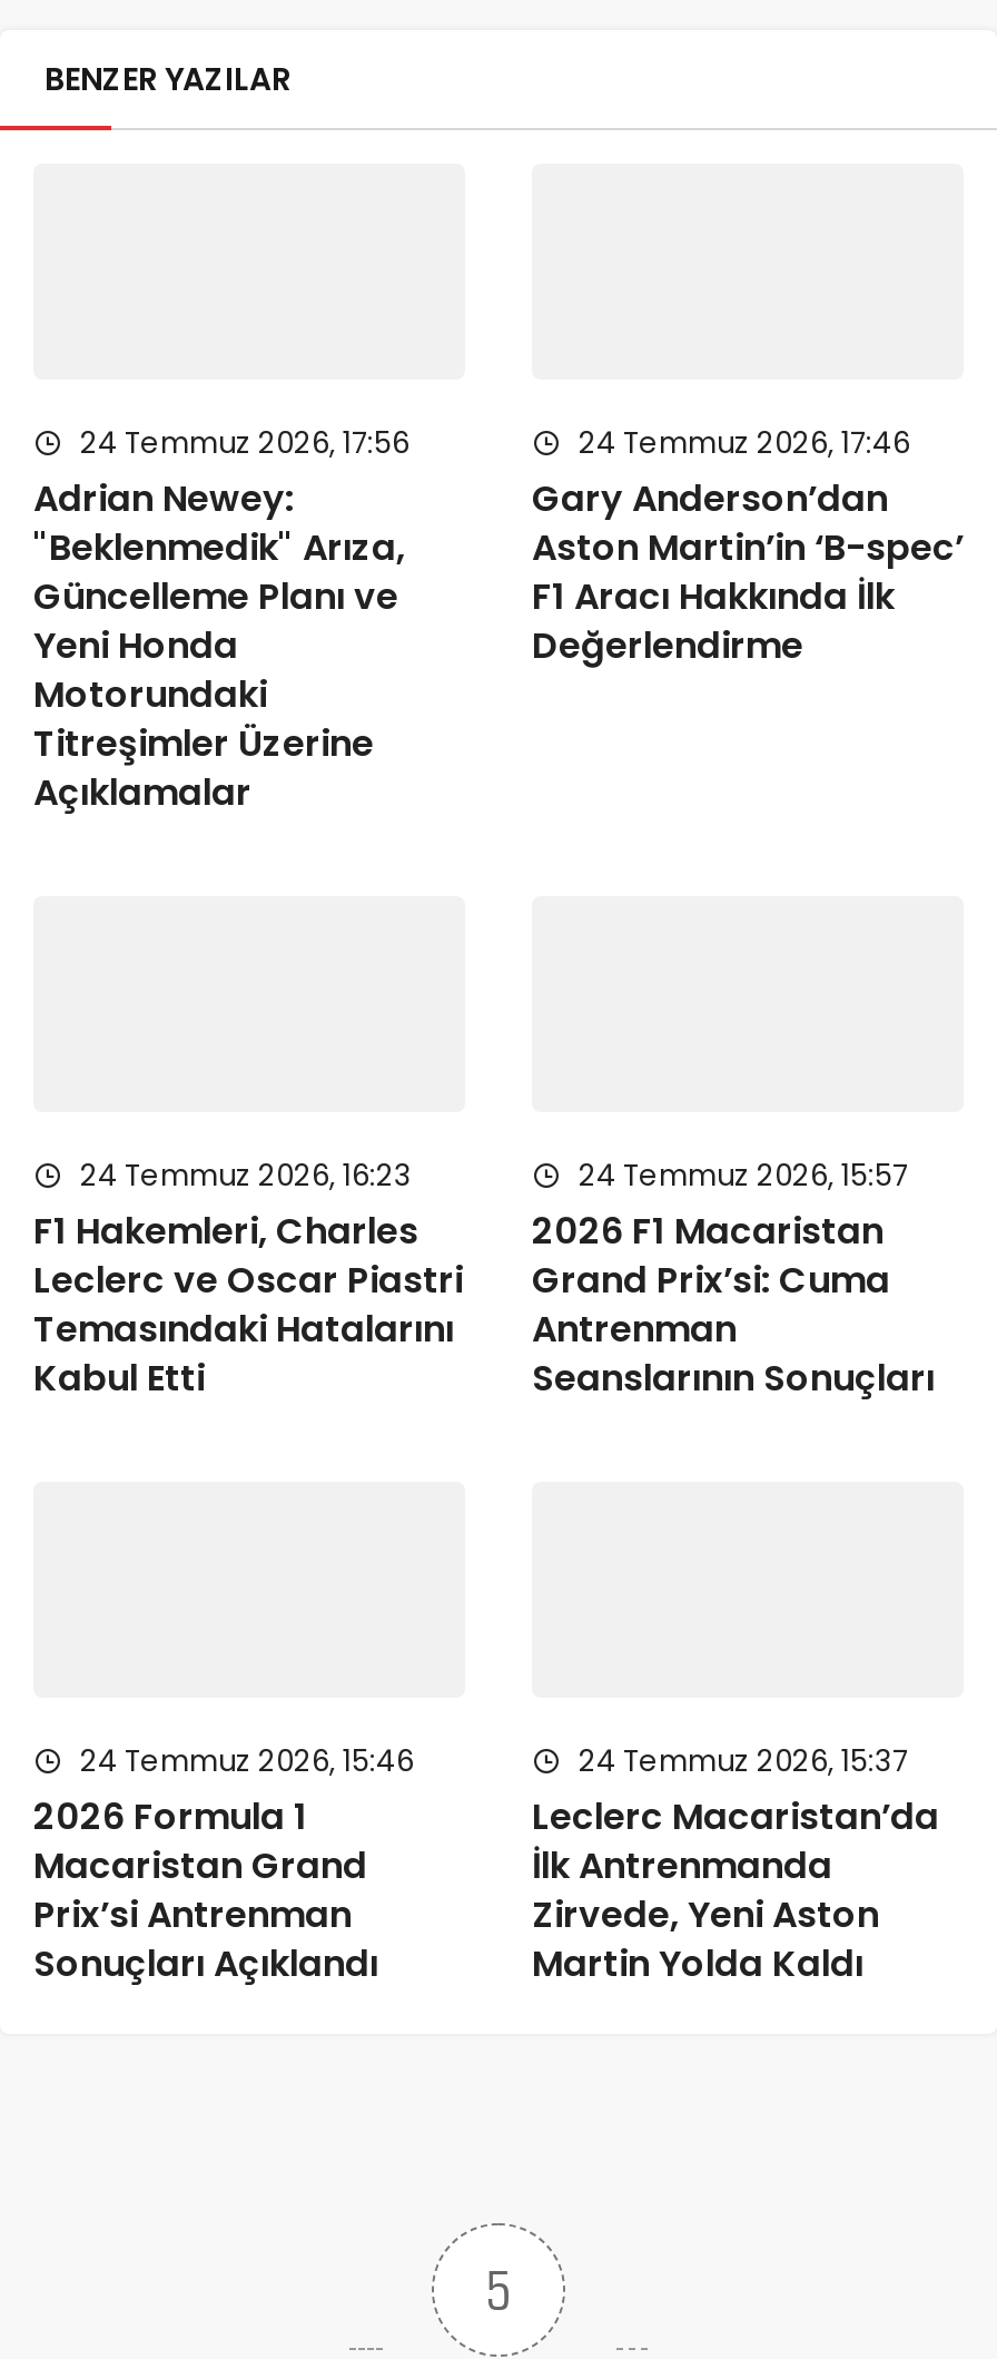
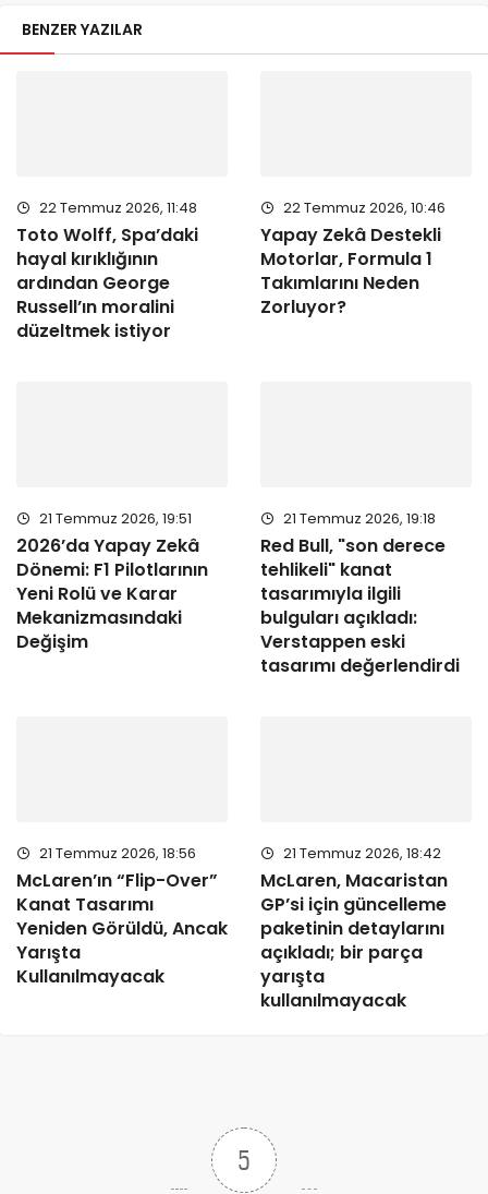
[33,421,409,818] 24 Temmuz 2026, 17:56 | Adrian Newey: | "Beklenmedik" Arıza, | Güncelleme Planı ve | Yeni Honda | Motorundaki | Titreşimler Üzerine | Açıklamalar -> [16,197,198,343] 22 Temmuz 2026, 11:48 | Toto Wolff, Spa’daki | hayal kırıklığının | ardından George | Russell’ın moralini | düzeltmek istiyor
[532,421,964,671] 24 Temmuz 2026, 17:46 | Gary Anderson’dan | Aston Martin’in ‘B-spec’ | F1 Aracı Hakkında İlk | Değerlendirme -> [260,197,446,319] 22 Temmuz 2026, 10:46 | Yapay Zekâ Destekli | Motorlar, Formula 1 | Takımlarını Neden | Zorluyor?
[33,1154,463,1403] 24 Temmuz 2026, 16:23 | F1 Hakemleri, Charles | Leclerc ve Oscar Piastri | Temasındaki Hatalarını | Kabul Etti -> [16,508,208,654] 21 Temmuz 2026, 19:51 | 2026’da Yapay Zekâ | Dönemi: F1 Pilotlarının | Yeni Rolü ve Karar | Mekanizmasındaki | Değişim
[532,1154,935,1403] 24 Temmuz 2026, 15:57 | 2026 F1 Macaristan | Grand Prix’si: Cuma | Antrenman | Seanslarının Sonuçları -> [260,508,460,678] 21 Temmuz 2026, 19:18 | Red Bull, "son derece | tehlikeli" kanat | tasarımıyla ilgili | bulguları açıkladı: | Verstappen eski | tasarımı değerlendirdi
[33,1740,414,1989] 24 Temmuz 2026, 15:46 | 2026 Formula 1 | Macaristan Grand | Prix’si Antrenman | Sonuçları Açıklandı -> [16,843,228,989] 21 Temmuz 2026, 18:56 | McLaren’ın “Flip-Over” | Kanat Tasarımı | Yeniden Görüldü, Ancak | Yarışta | Kullanılmayacak
[532,1740,939,1989] 24 Temmuz 2026, 15:37 | Leclerc Macaristan’da | İlk Antrenmanda | Zirvede, Yeni Aston | Martin Yolda Kaldı -> [260,843,448,1013] 21 Temmuz 2026, 18:42 | McLaren, Macaristan | GP’si için güncelleme | paketinin detaylarını | açıkladı; bir parça | yarışta | kullanılmayacak

